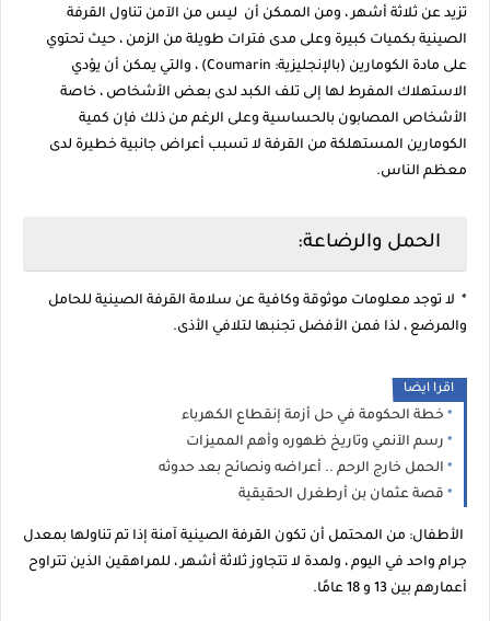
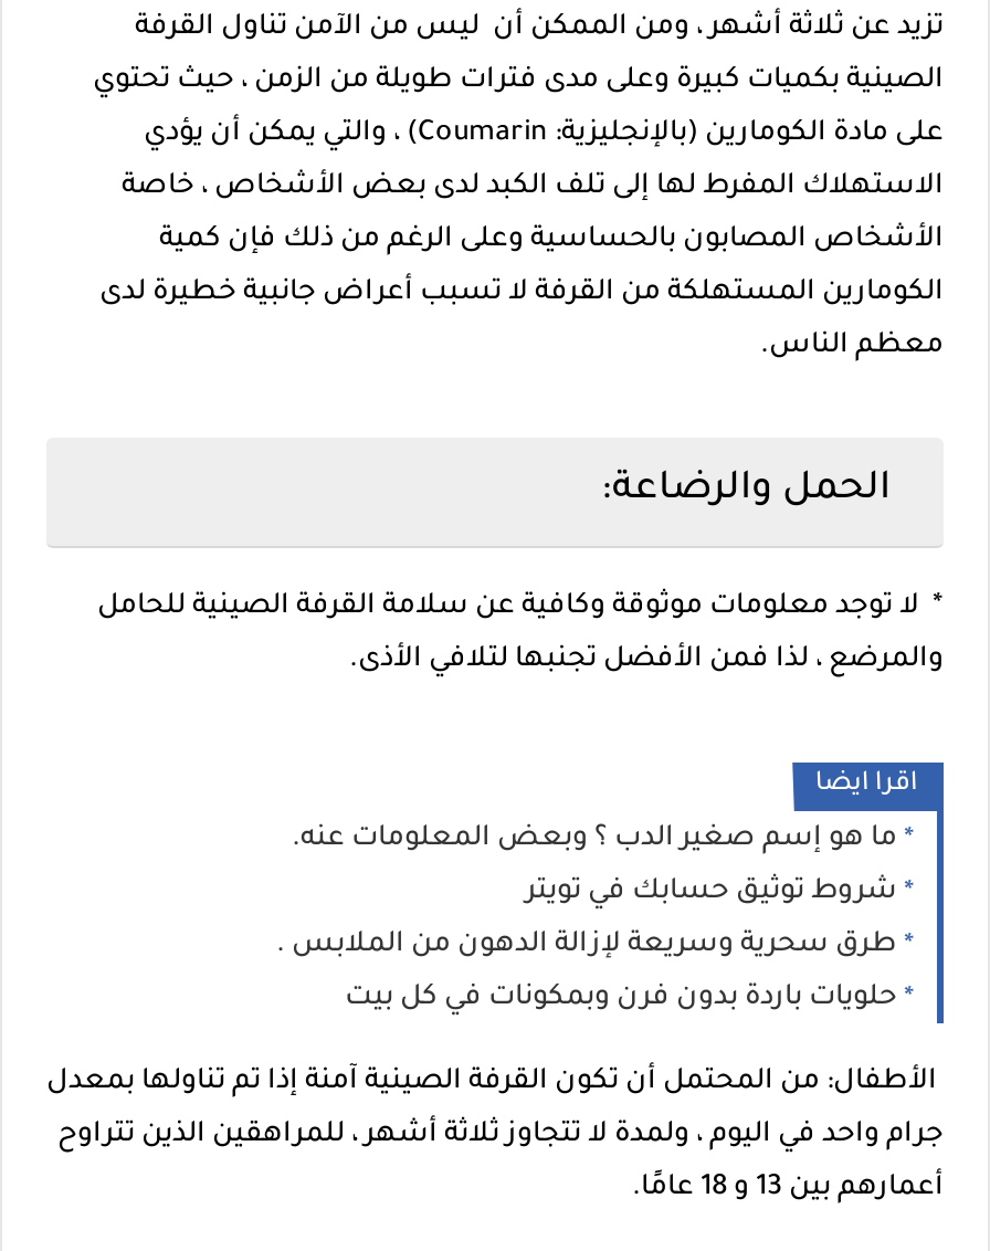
[182,409,444,424] خطة الحكومة في حل أزمة إنقطاع الكهرباء -> [292,825,897,856] ما هو إسم صغير الدب ؟ وبعض المعلومات عنه.
[186,435,444,450] رسم الآنمي وتاريخ ظهوره وأهم المميزات -> [526,878,897,909] شروط توثيق حسابك في تويتر
[159,461,444,477] الحمل خارج الرحم .. أعراضه ونصائح بعد حدوثه -> [276,931,897,962] طرق سحرية وسريعة لإزالة الدهون من الملابس .
[238,488,444,503] قصة عثمان بن أرطغرل الحقيقية -> [345,984,897,1015] حلويات باردة بدون فرن وبمكونات في كل بيت

